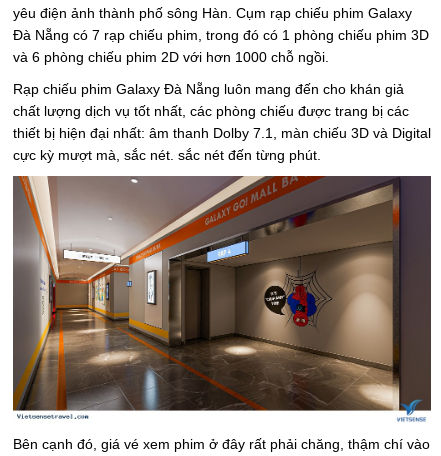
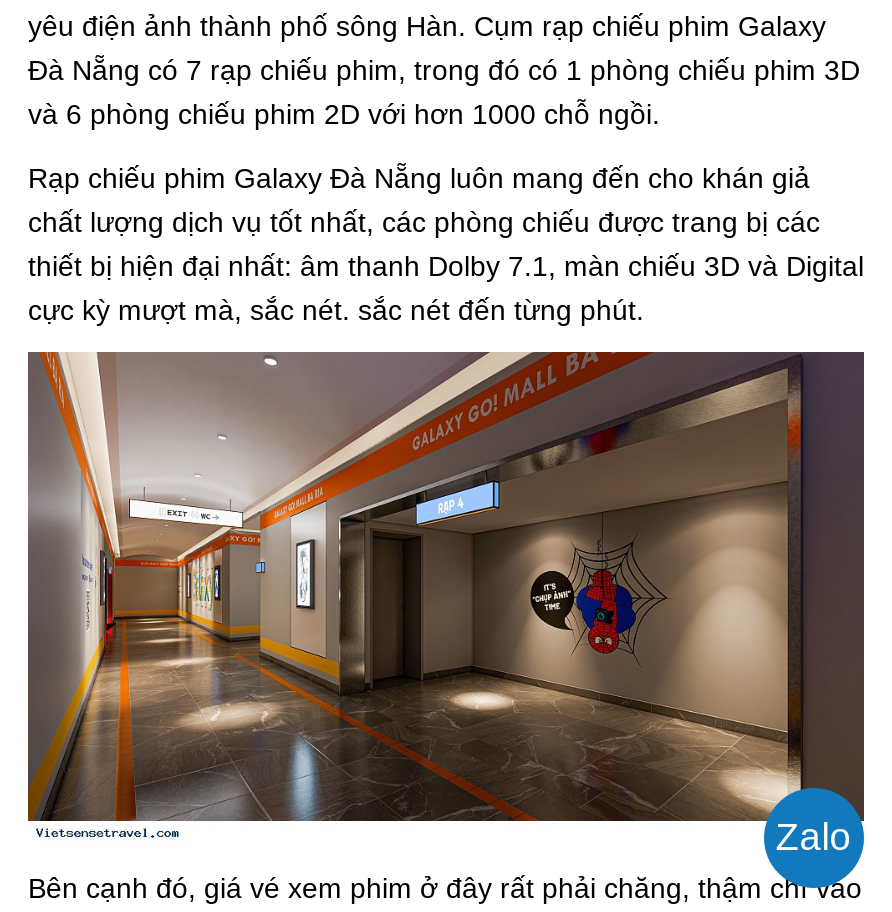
[381,394,431,434] [image] -> [762,786,866,868] [image]

